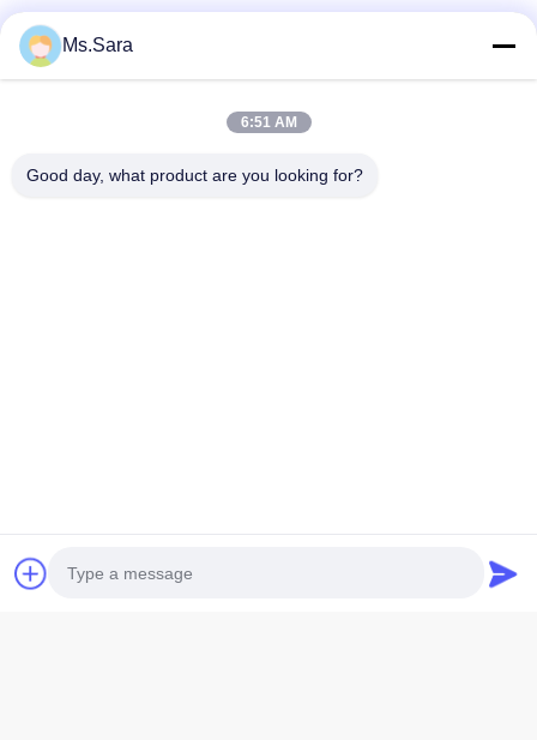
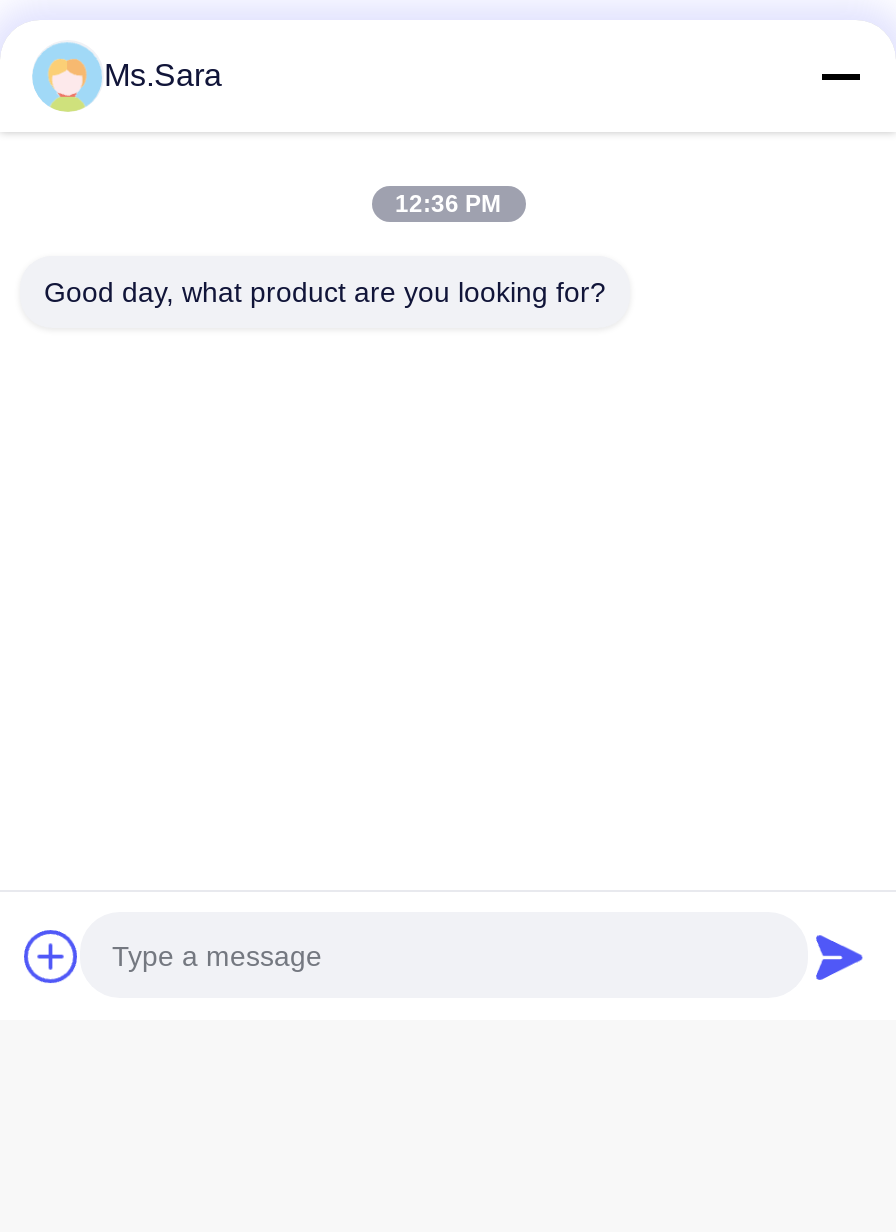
[240,114,297,131] 6:51 AM -> [395,190,501,218] 12:36 PM

